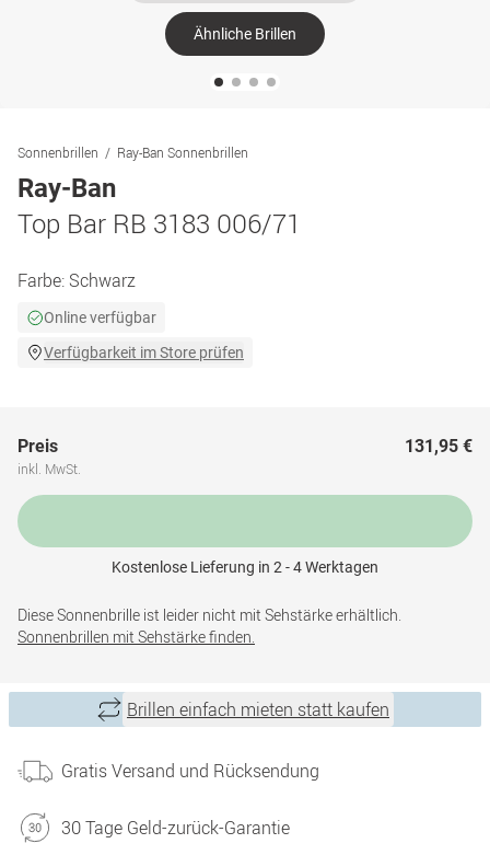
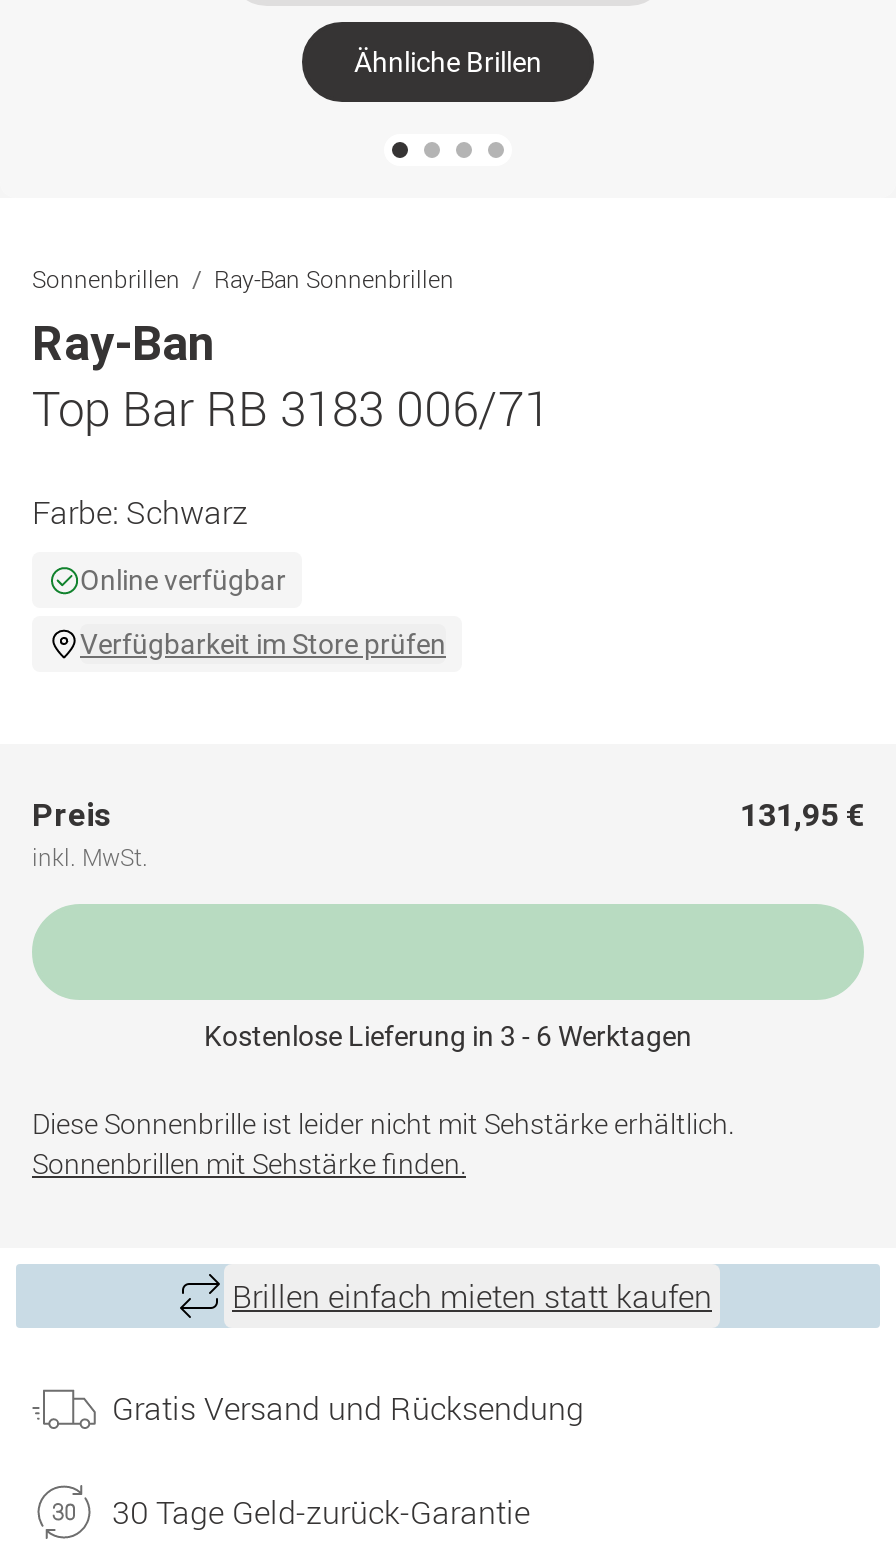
[112,558,378,576] Kostenlose Lieferung in 2 - 4 Werktagen -> [204,1020,692,1052] Kostenlose Lieferung in 3 - 6 Werktagen

